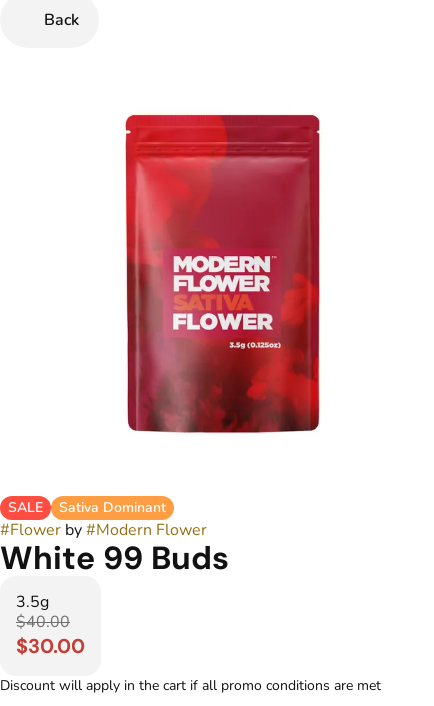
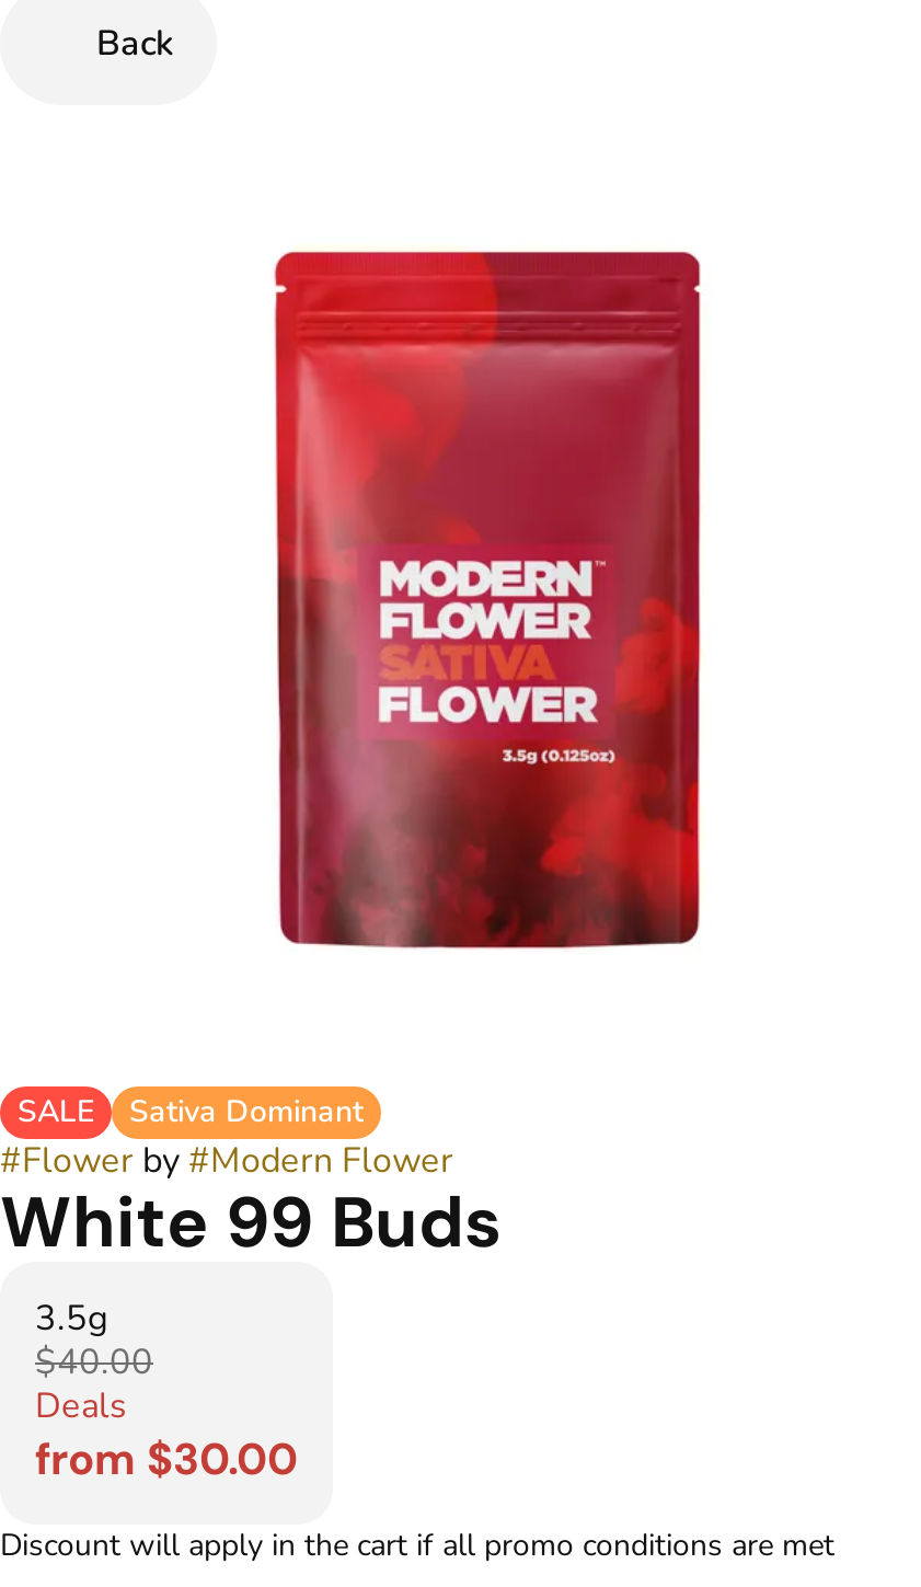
[16,633,85,659] $30.00 -> [35,1382,298,1487] Deals | from $30.00

